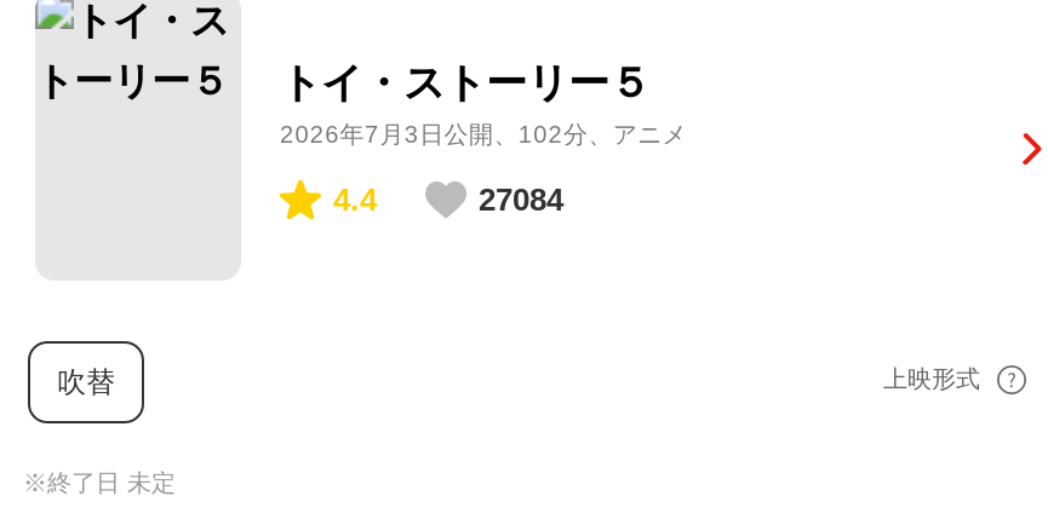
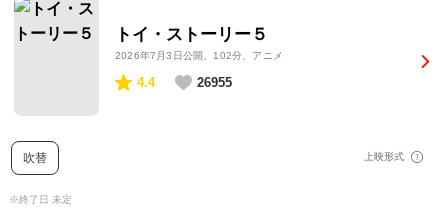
[479,182,563,219] 27084 -> [197,75,232,90] 26955

